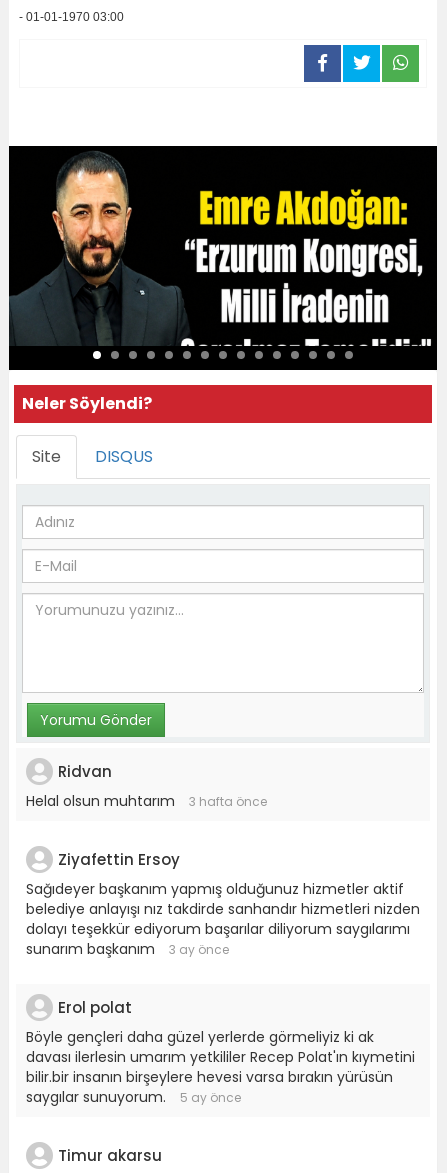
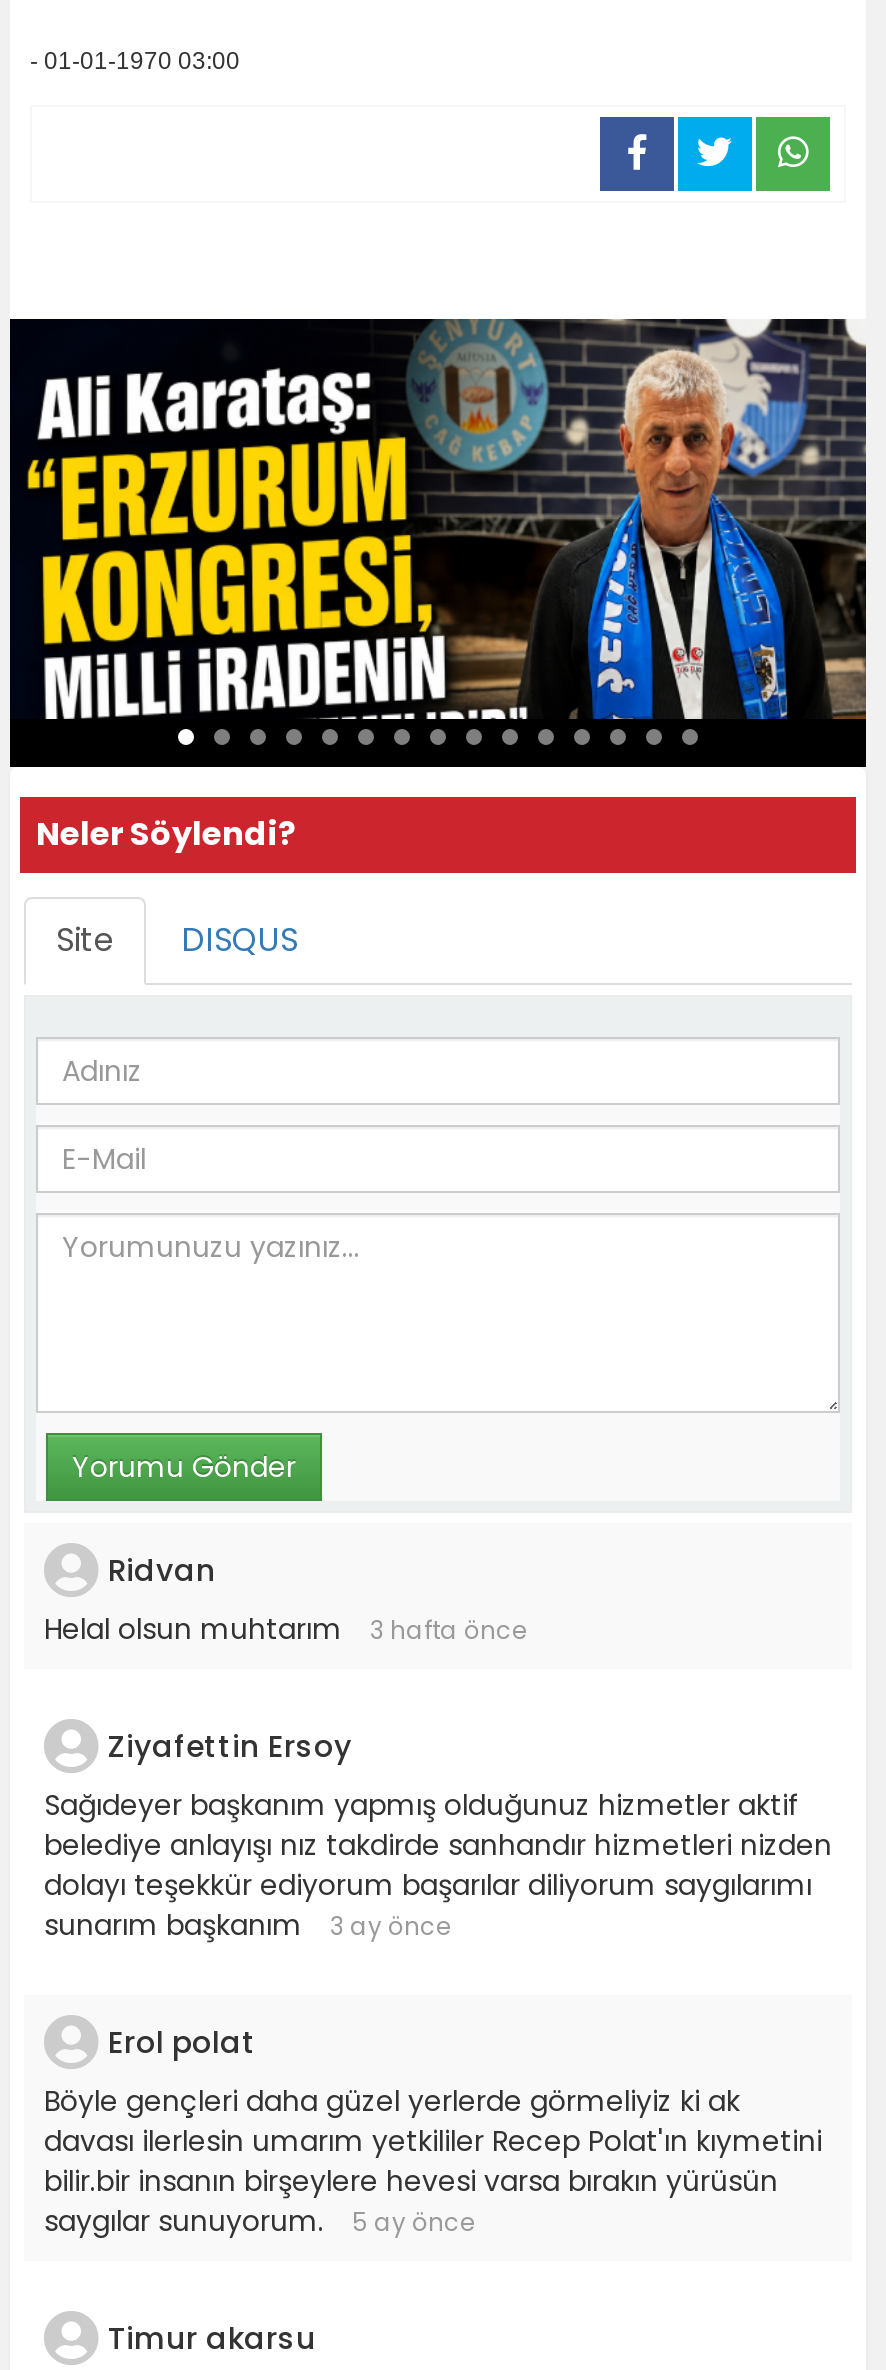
[9,145,438,347] [image] -> [12,317,868,721] [image]

